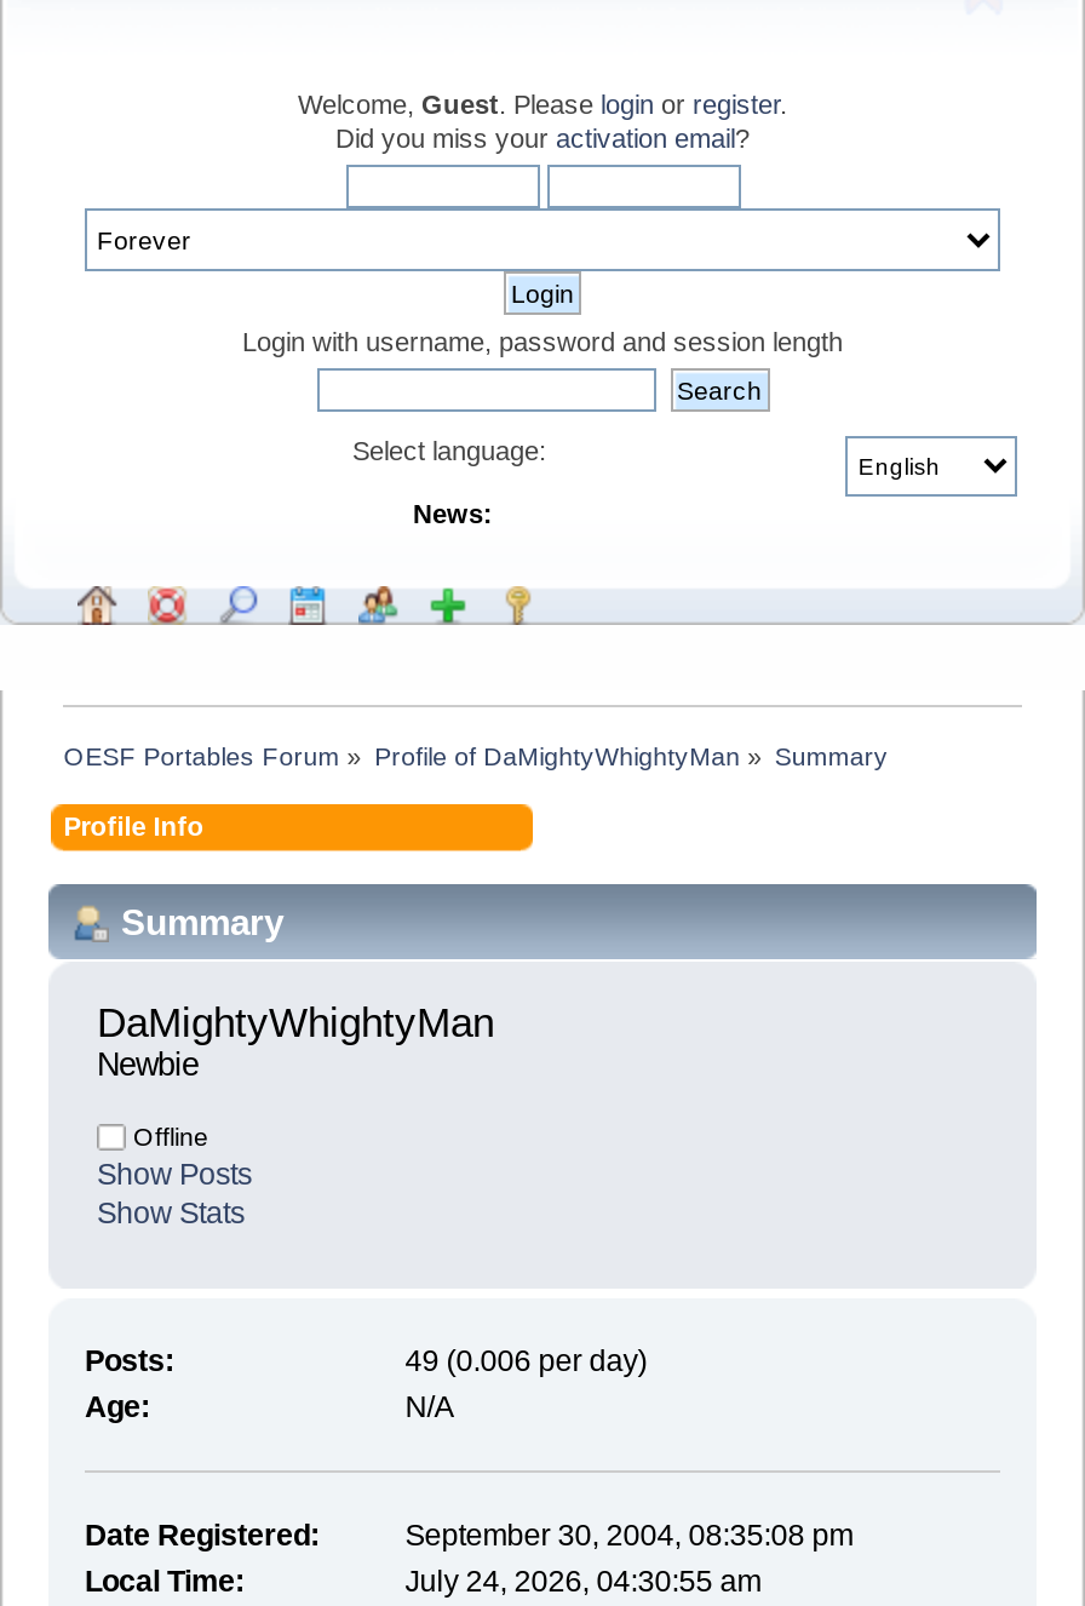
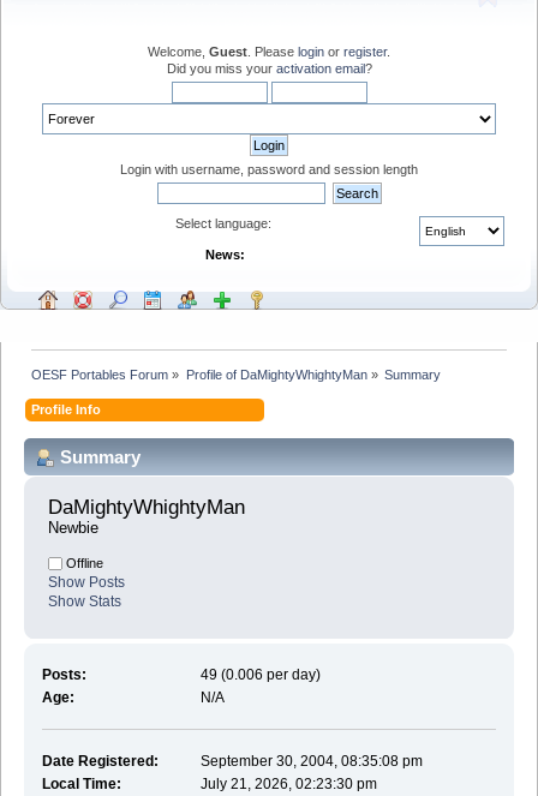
[405,1564,761,1598] July 24, 2026, 04:30:55 am -> [201,775,377,792] July 21, 2026, 02:23:30 pm

